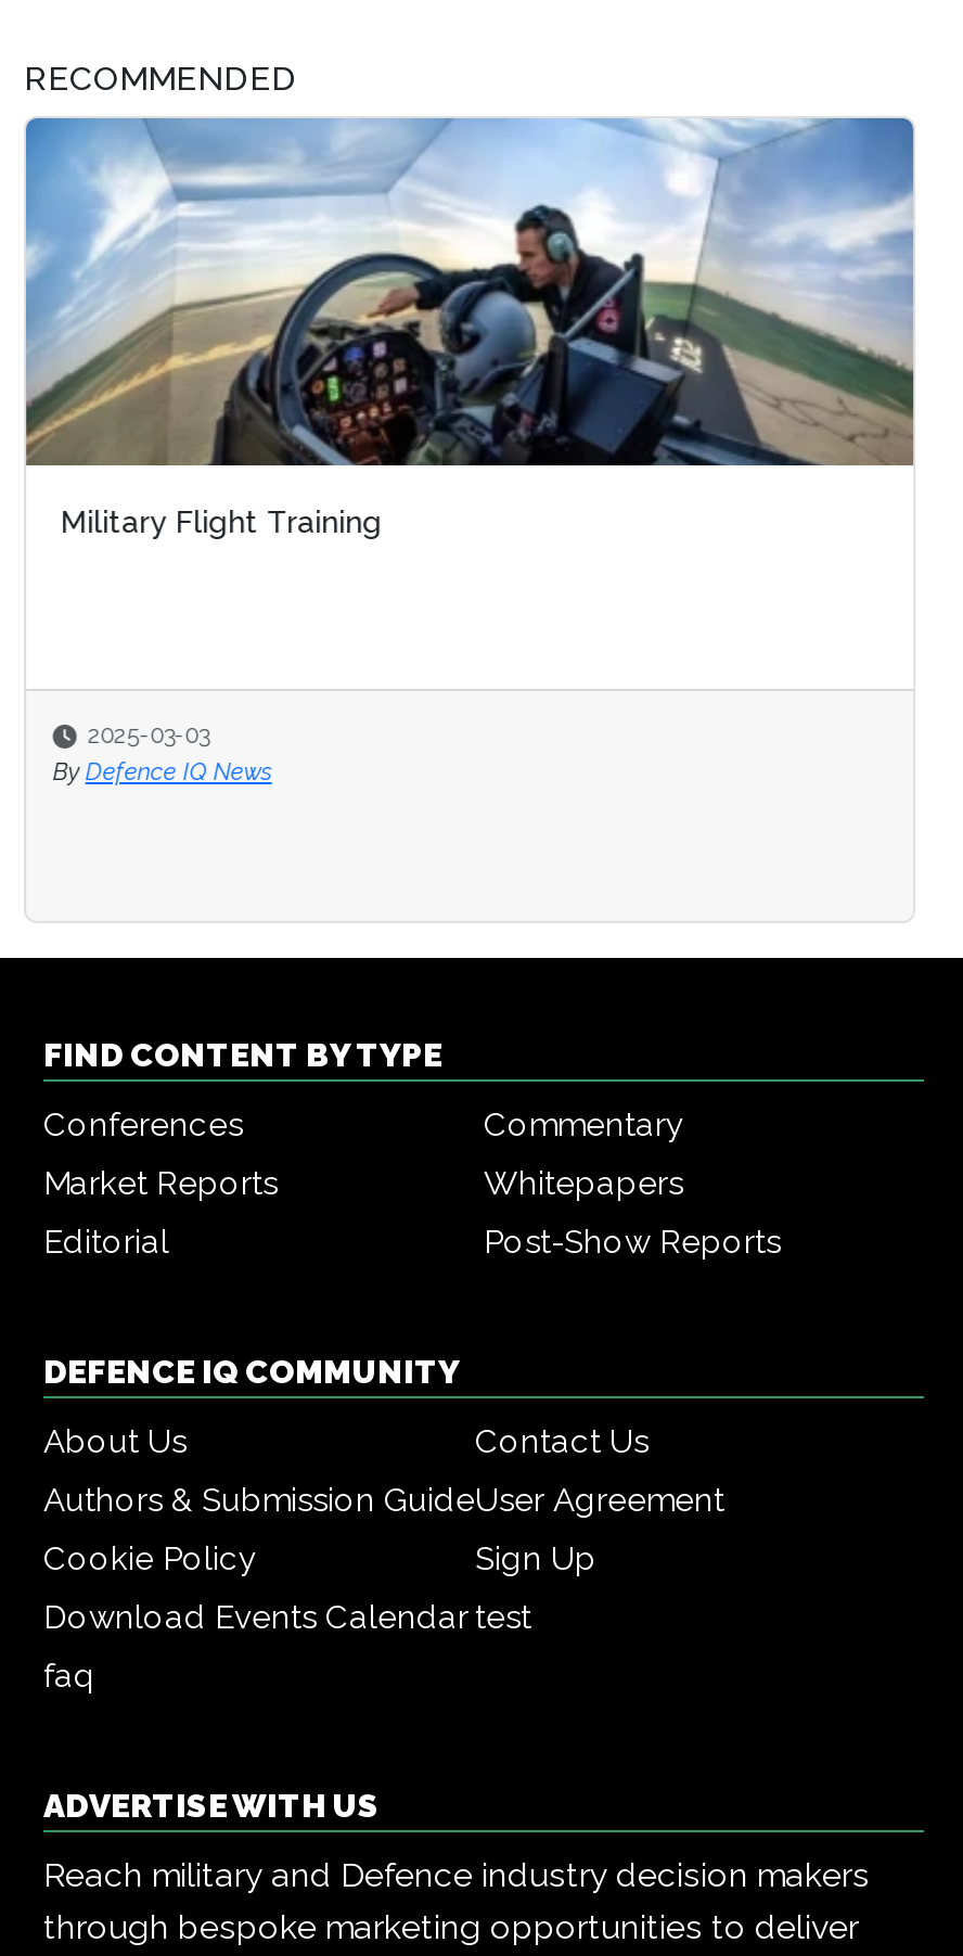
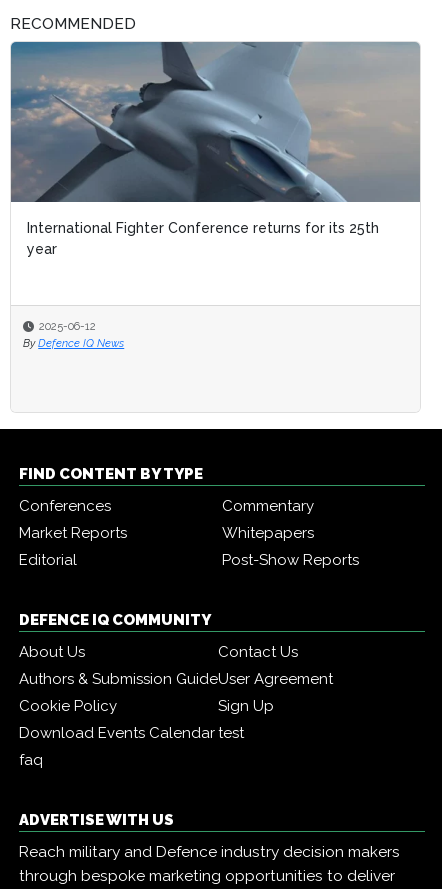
[26,118,913,539] [image] | Military Flight Training -> [11,41,420,257] [image] | International Fighter Conference returns for its 25th | year
[87,722,209,750] 2025-03-03 -> [39,320,96,333] 2025-06-12

